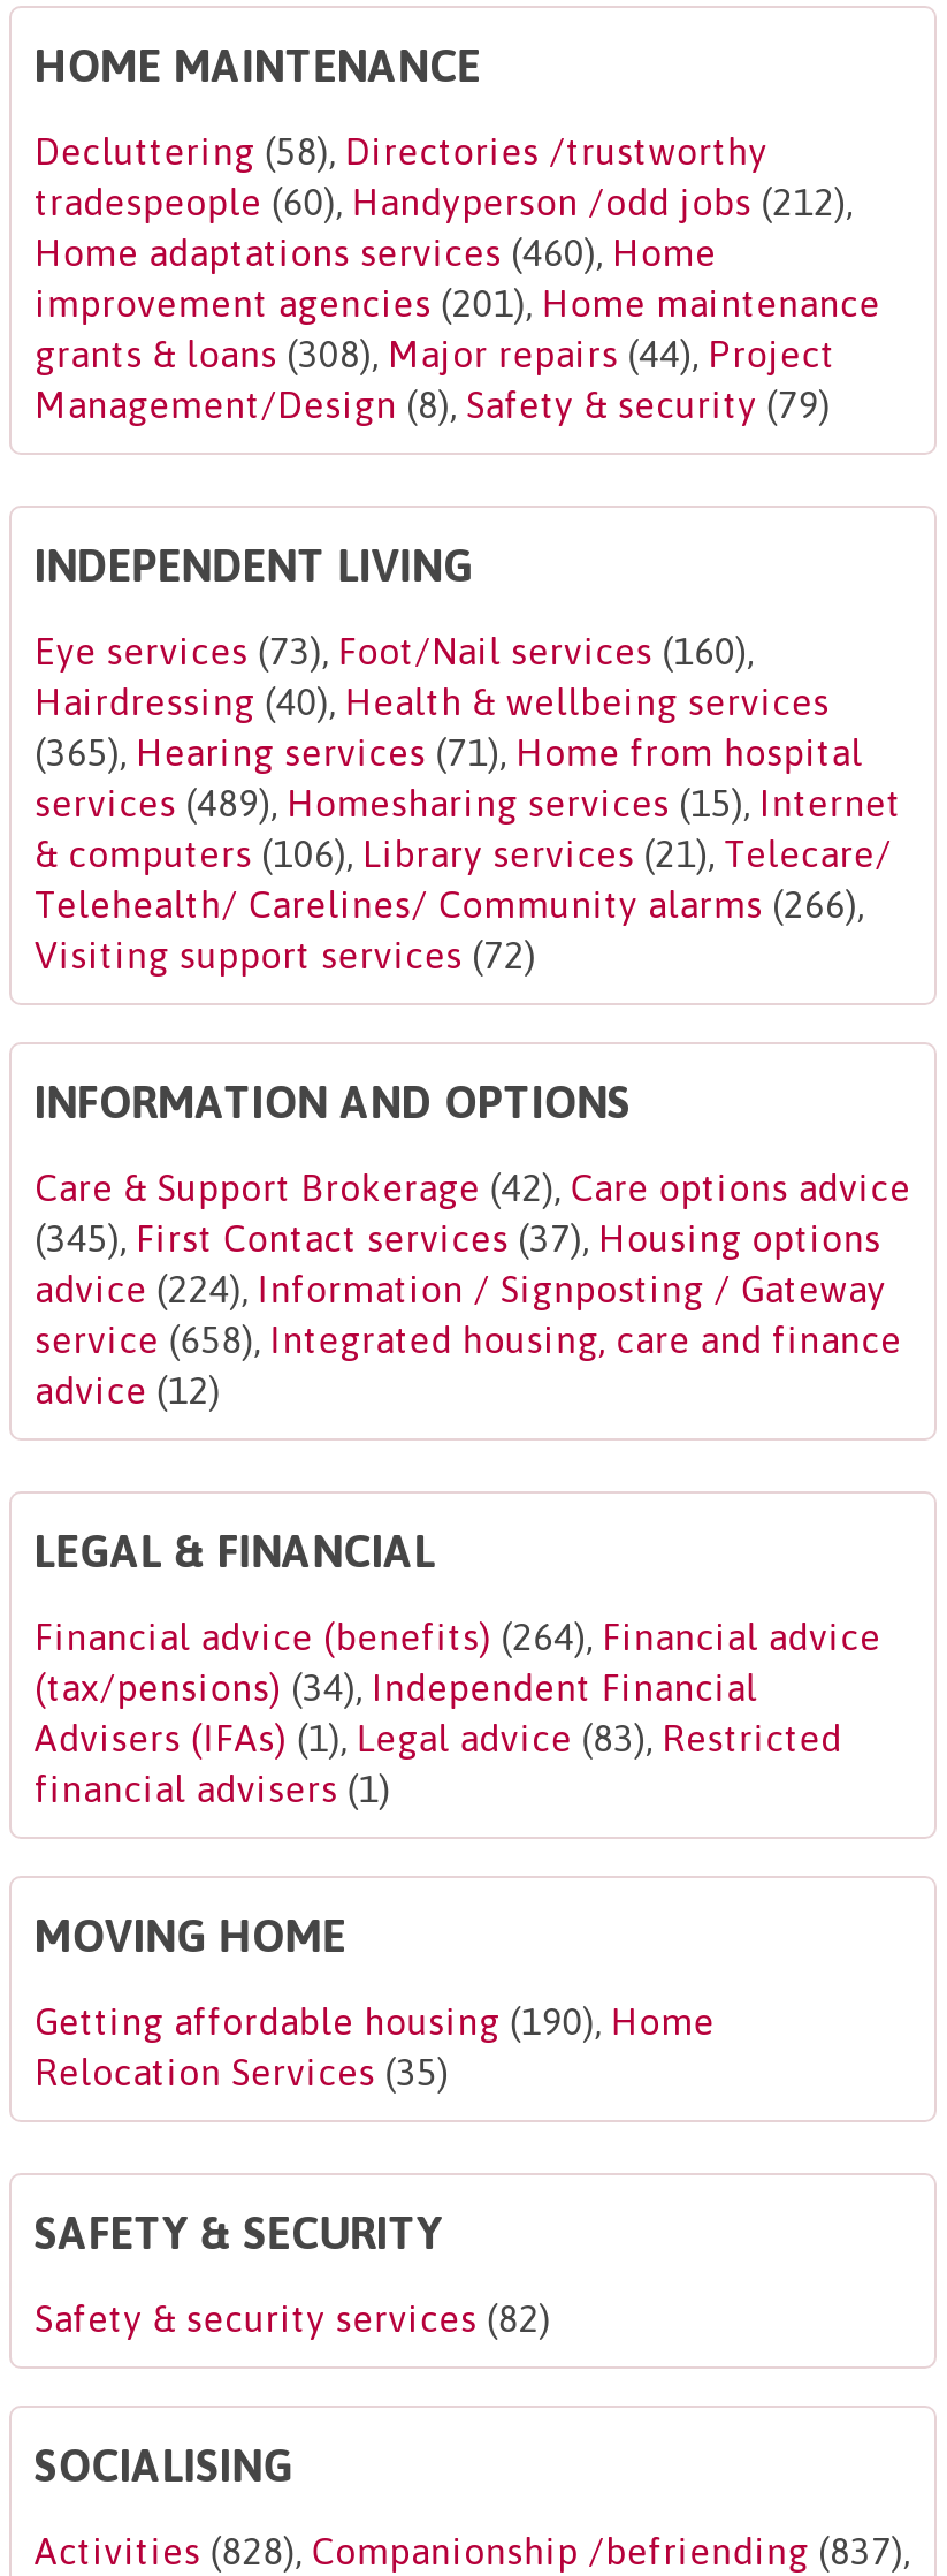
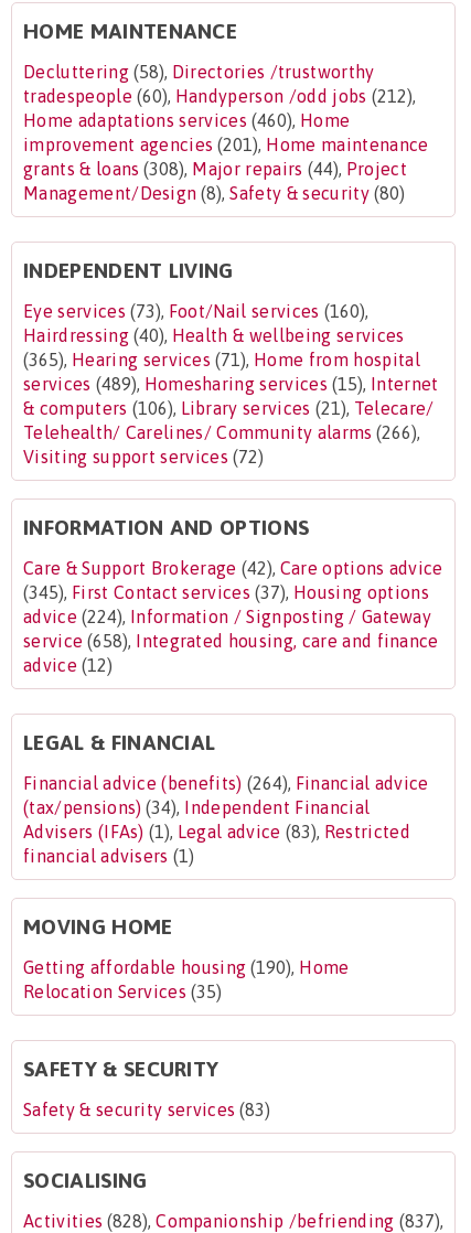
[35,383,831,425] Management/Design (8), Safety & security (79) -> [23,183,405,203] Management/Design (8), Safety & security (80)
[35,2297,551,2339] Safety & security services (82) -> [23,1100,271,1119] Safety & security services (83)

